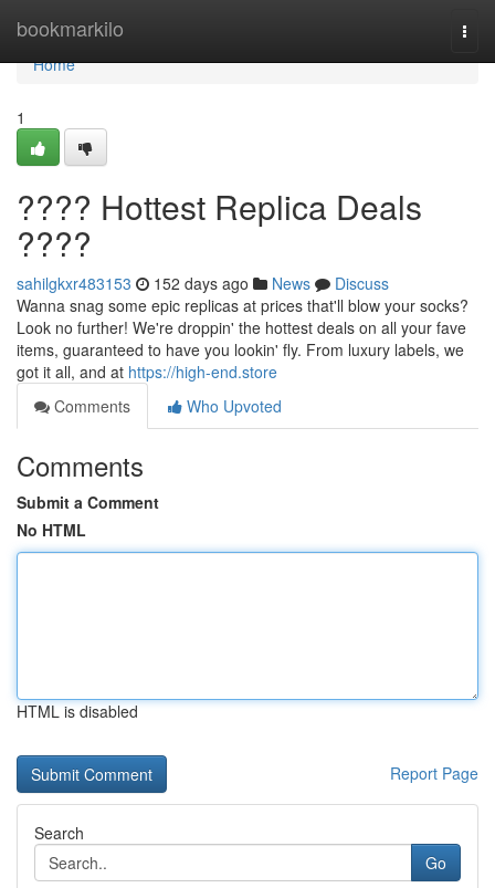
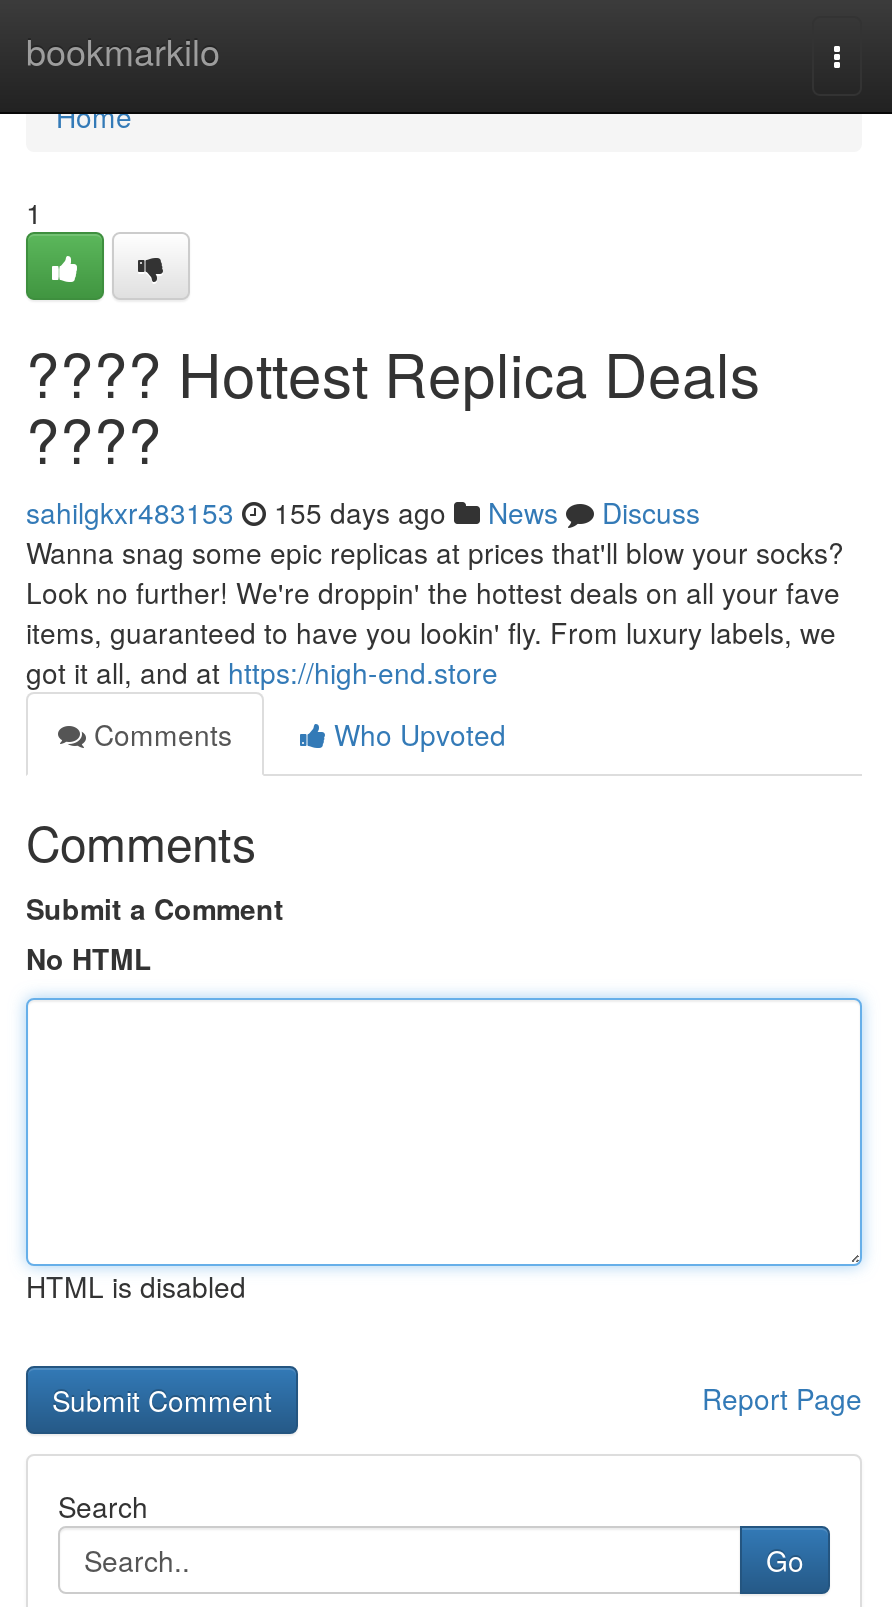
[17,272,389,294] sahilgkxr483153 152 days ago News Discuss -> [26,492,700,532] sahilgkxr483153 155 days ago News Discuss

